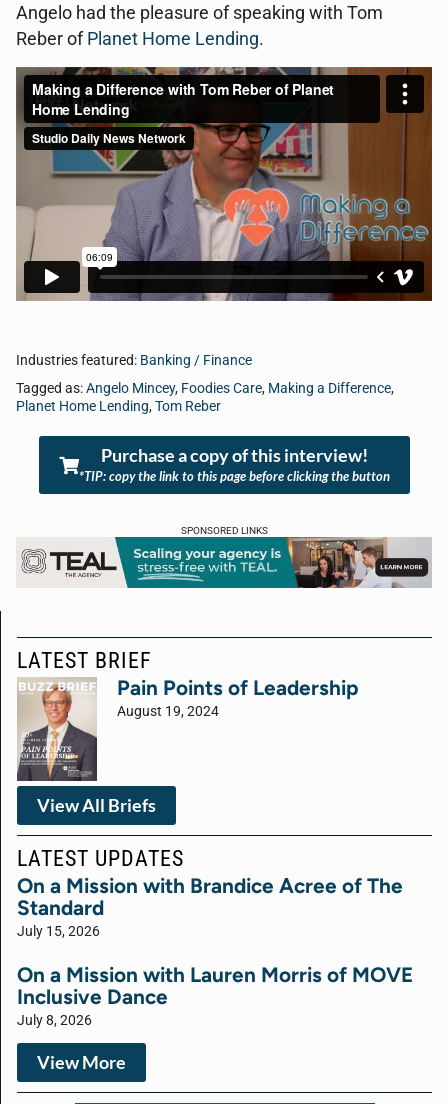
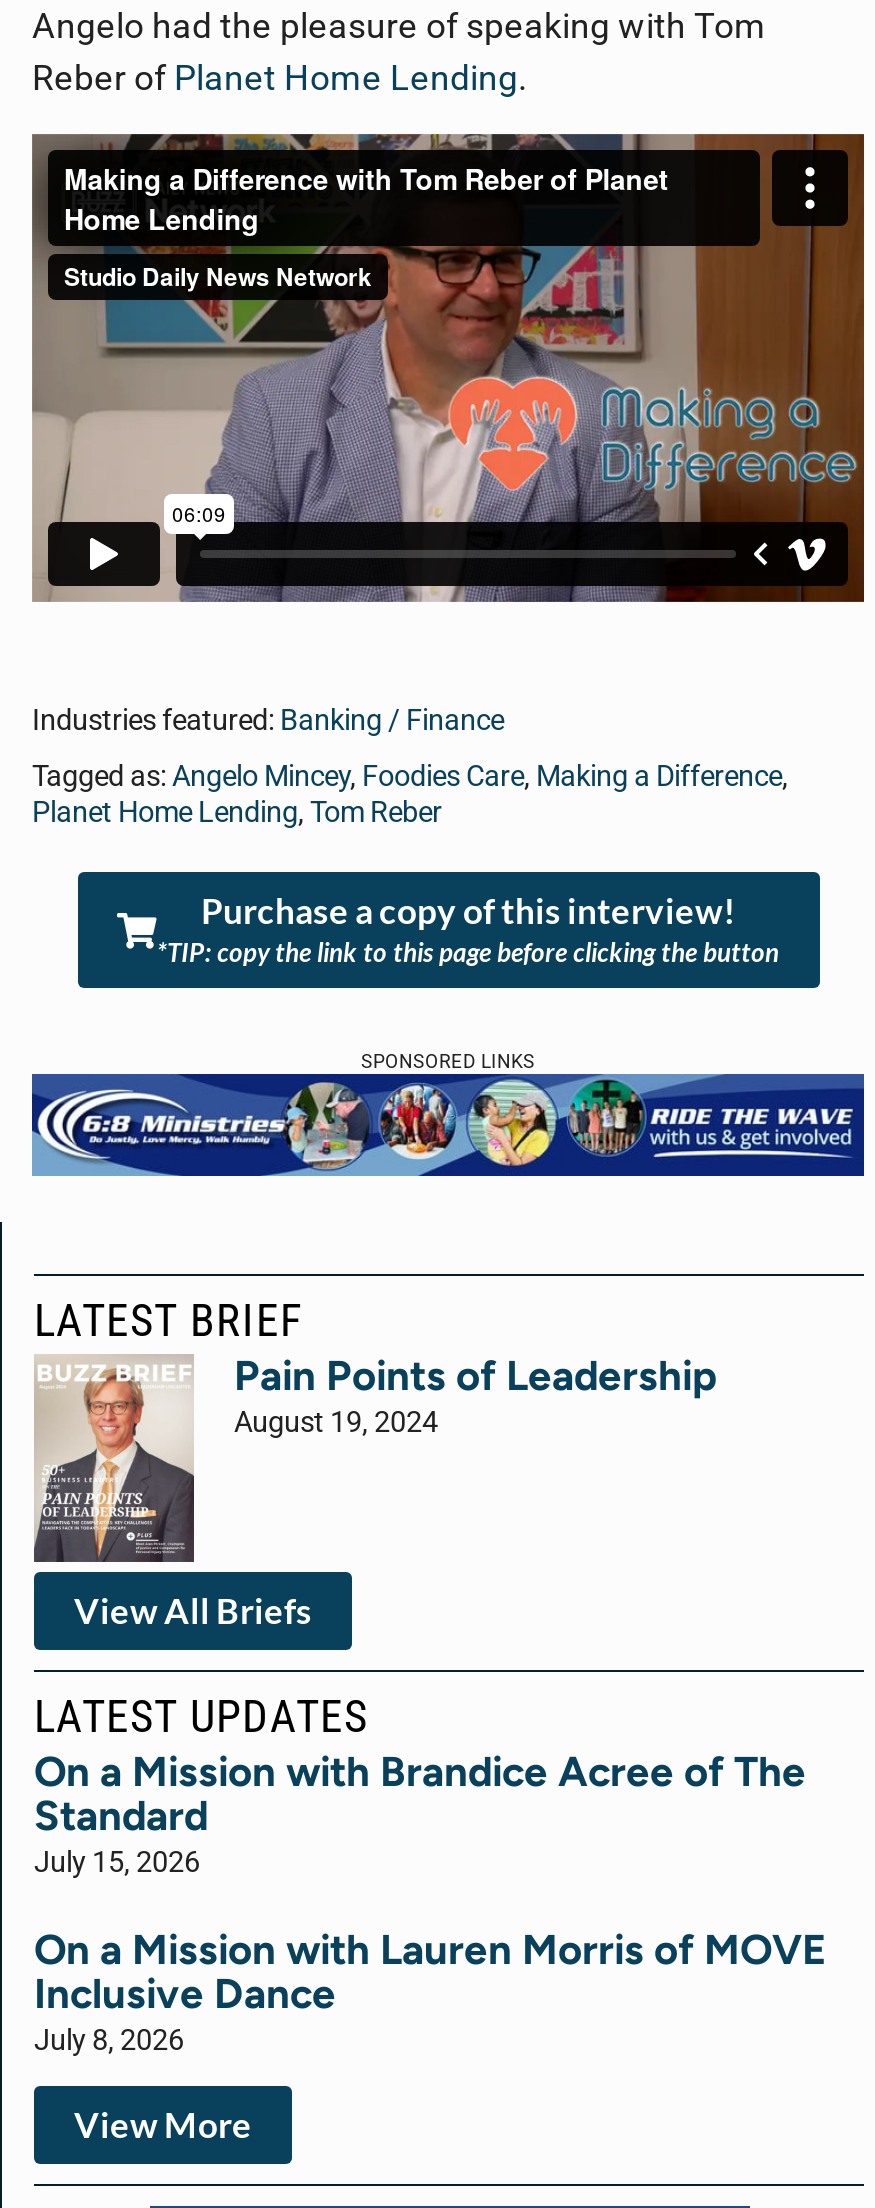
[16,536,432,589] [image] -> [30,1072,866,1178] [image]

